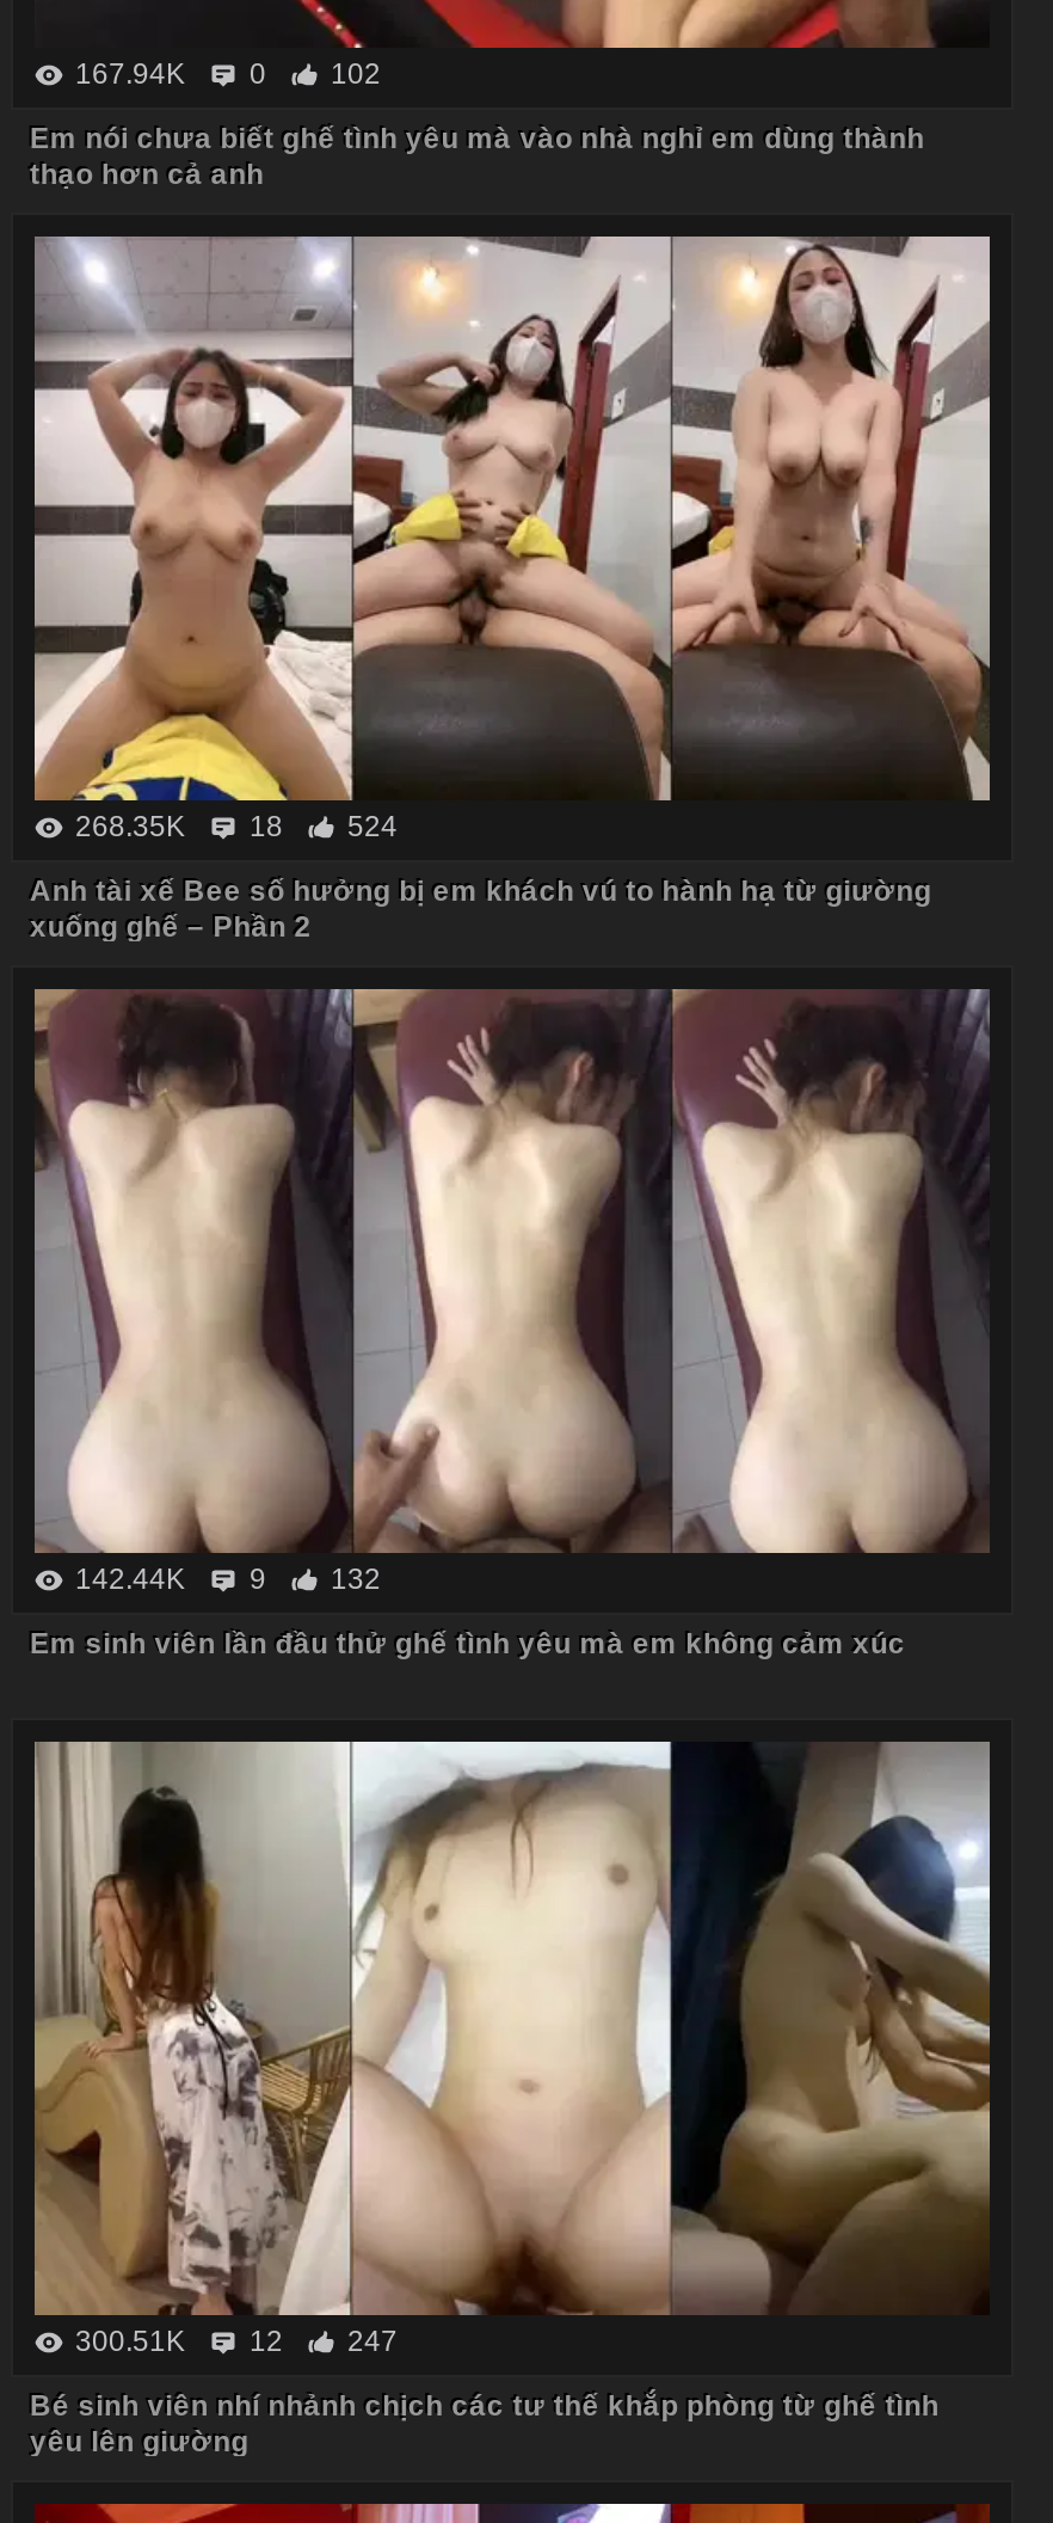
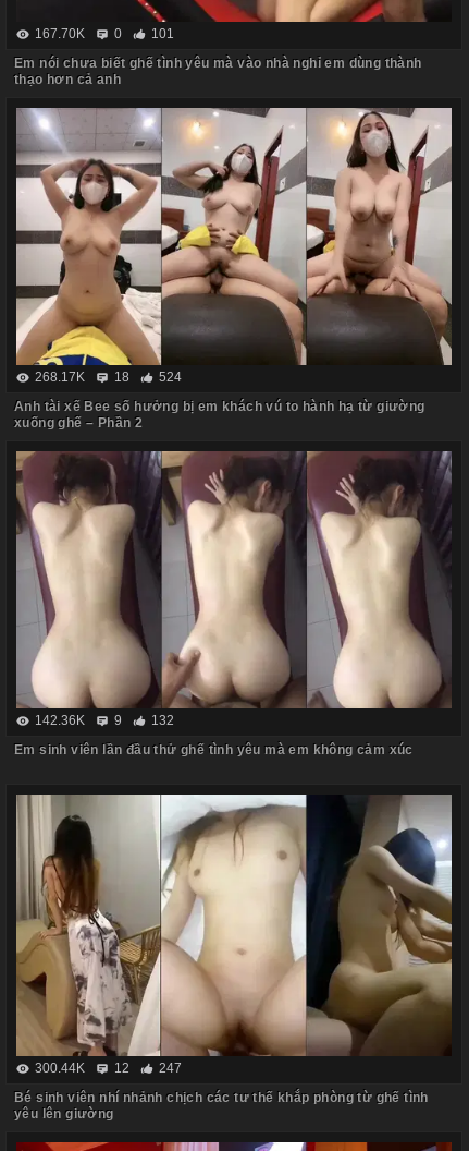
[75,58,185,92] 167.94K -> [35,27,85,42] 167.70K
[331,58,381,92] 102 -> [151,27,174,42] 101
[75,809,398,842] 268.35K 18 524 -> [35,369,182,384] 268.17K 18 524
[75,1563,381,1597] 142.44K 9 132 -> [35,713,174,729] 142.36K 9 132
[75,2324,398,2357] 300.51K 12 247 -> [35,1060,182,1075] 300.44K 12 247

